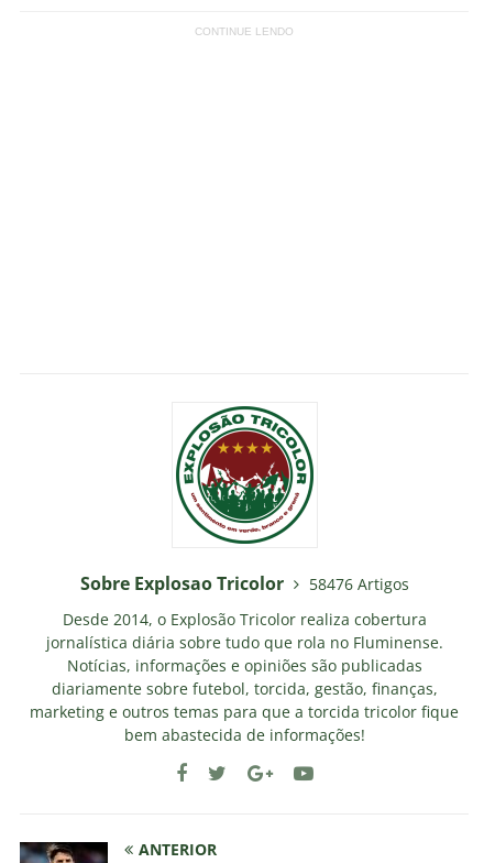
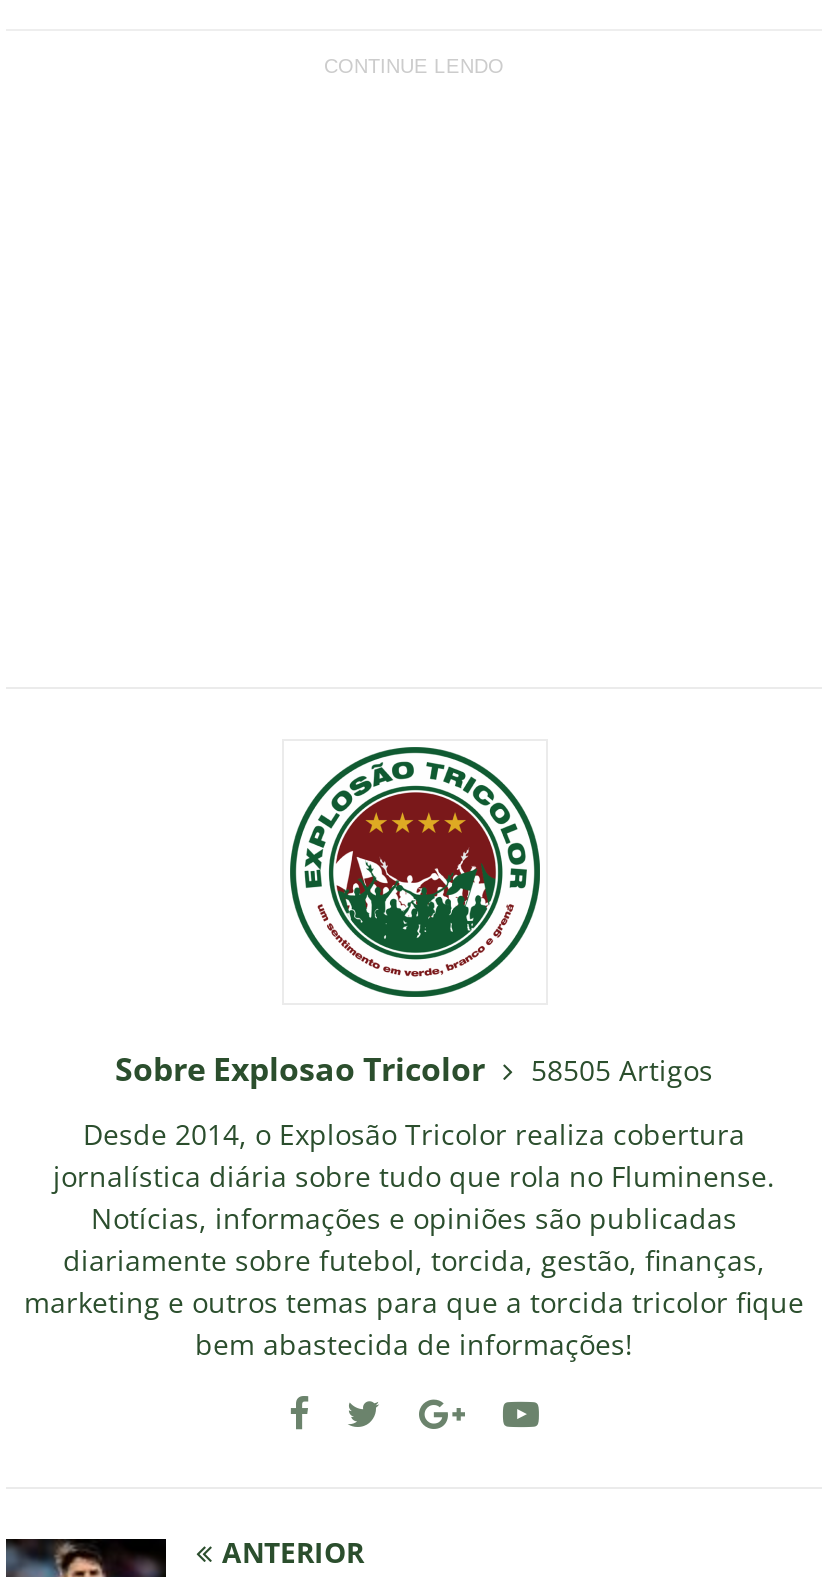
[80,572,409,596] Sobre Explosao Tricolor 58476 Artigos -> [115,1048,713,1092] Sobre Explosao Tricolor 58505 Artigos

